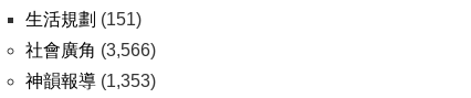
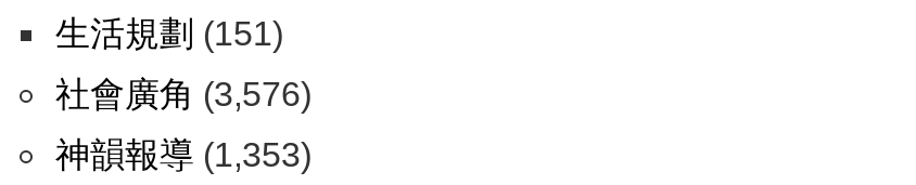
[25,41,156,59] 社會廣角(3,566) -> [55,76,311,113] 社會廣角(3,576)

